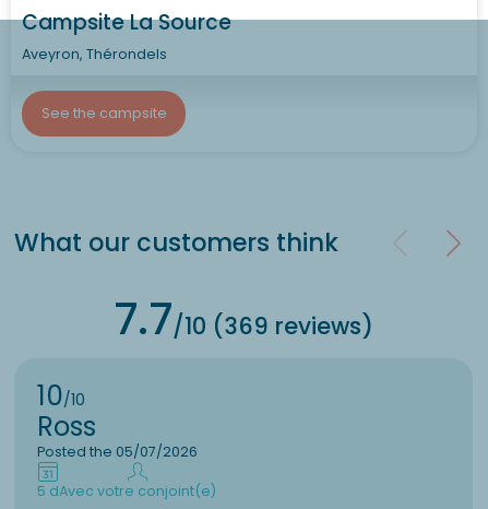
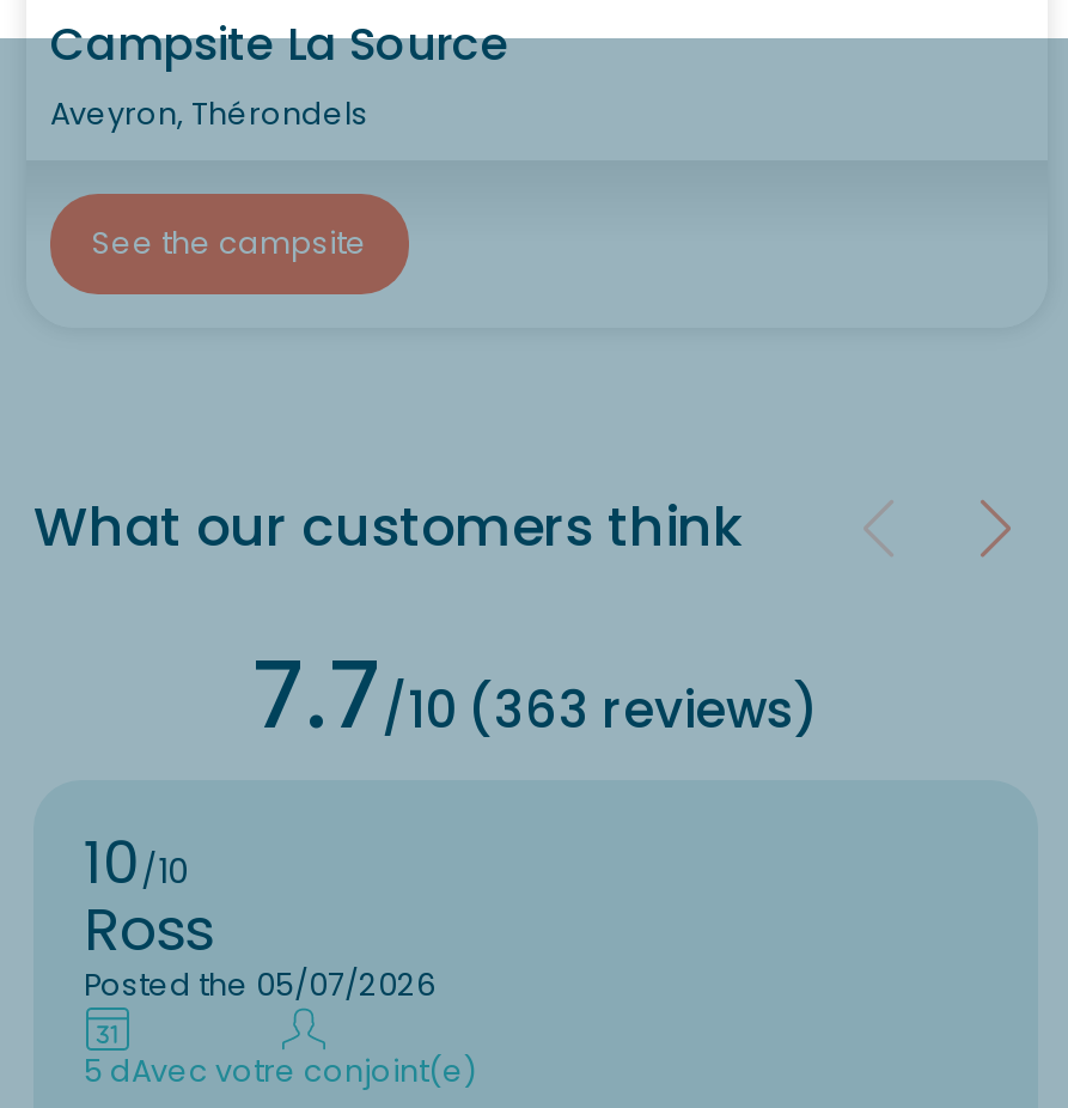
[114,291,373,348] 7.7/10 (369 reviews) -> [252,632,819,759] 7.7/10 (363 reviews)

